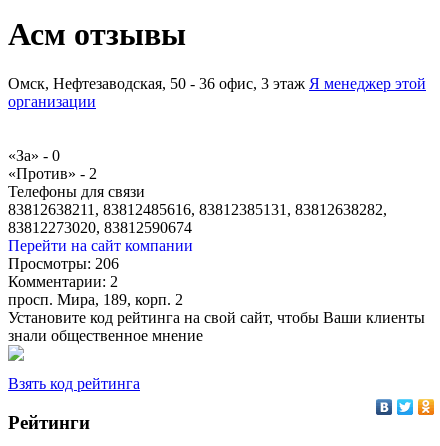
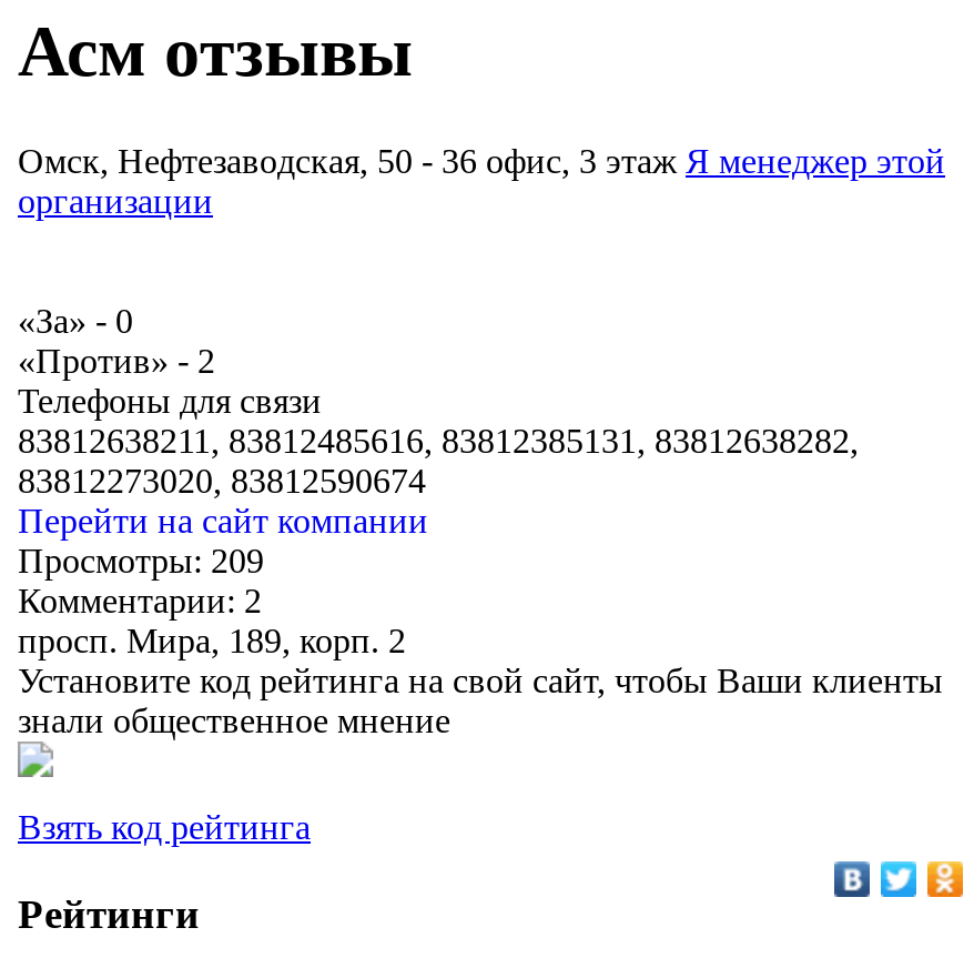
[8,255,119,272] Просмотры: 206 -> [18,541,264,579] Просмотры: 209

